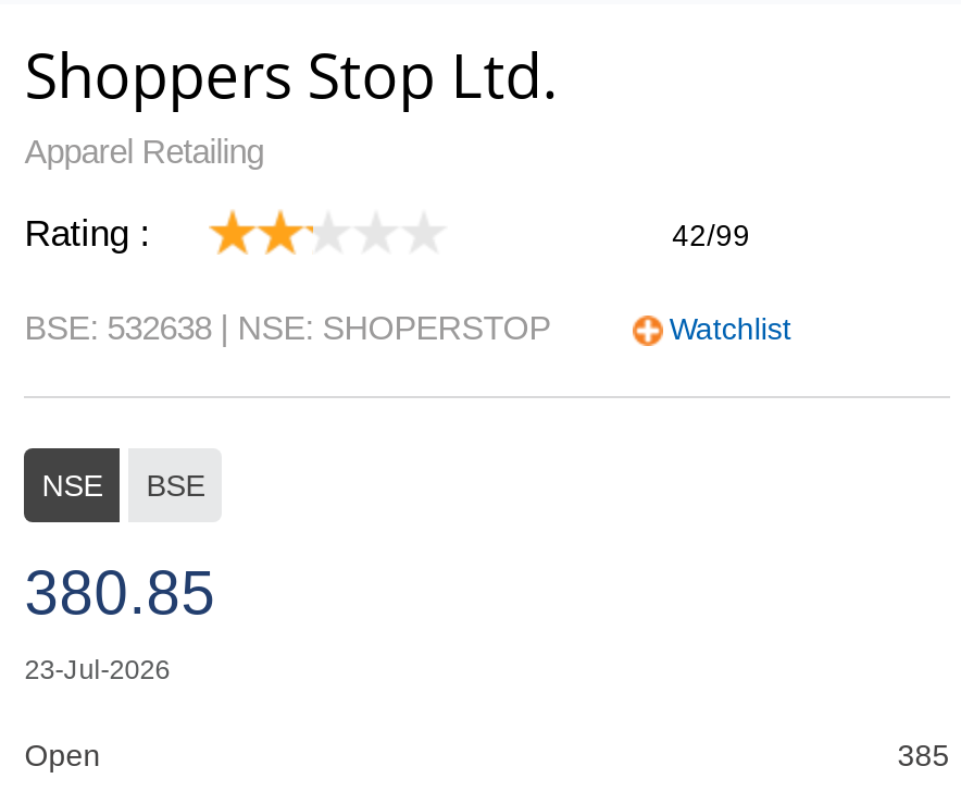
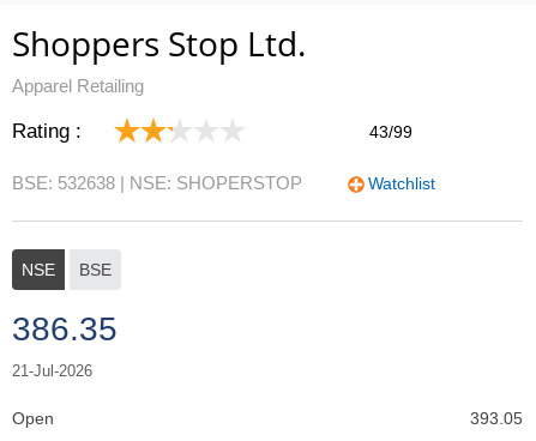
[672,220,750,252] 42/99 -> [369,123,413,141] 43/99
[24,559,216,685] 380.85 | 23-Jul-2026 -> [12,310,118,380] 386.35 | 21-Jul-2026
[898,738,950,773] 385 -> [470,409,523,428] 393.05

